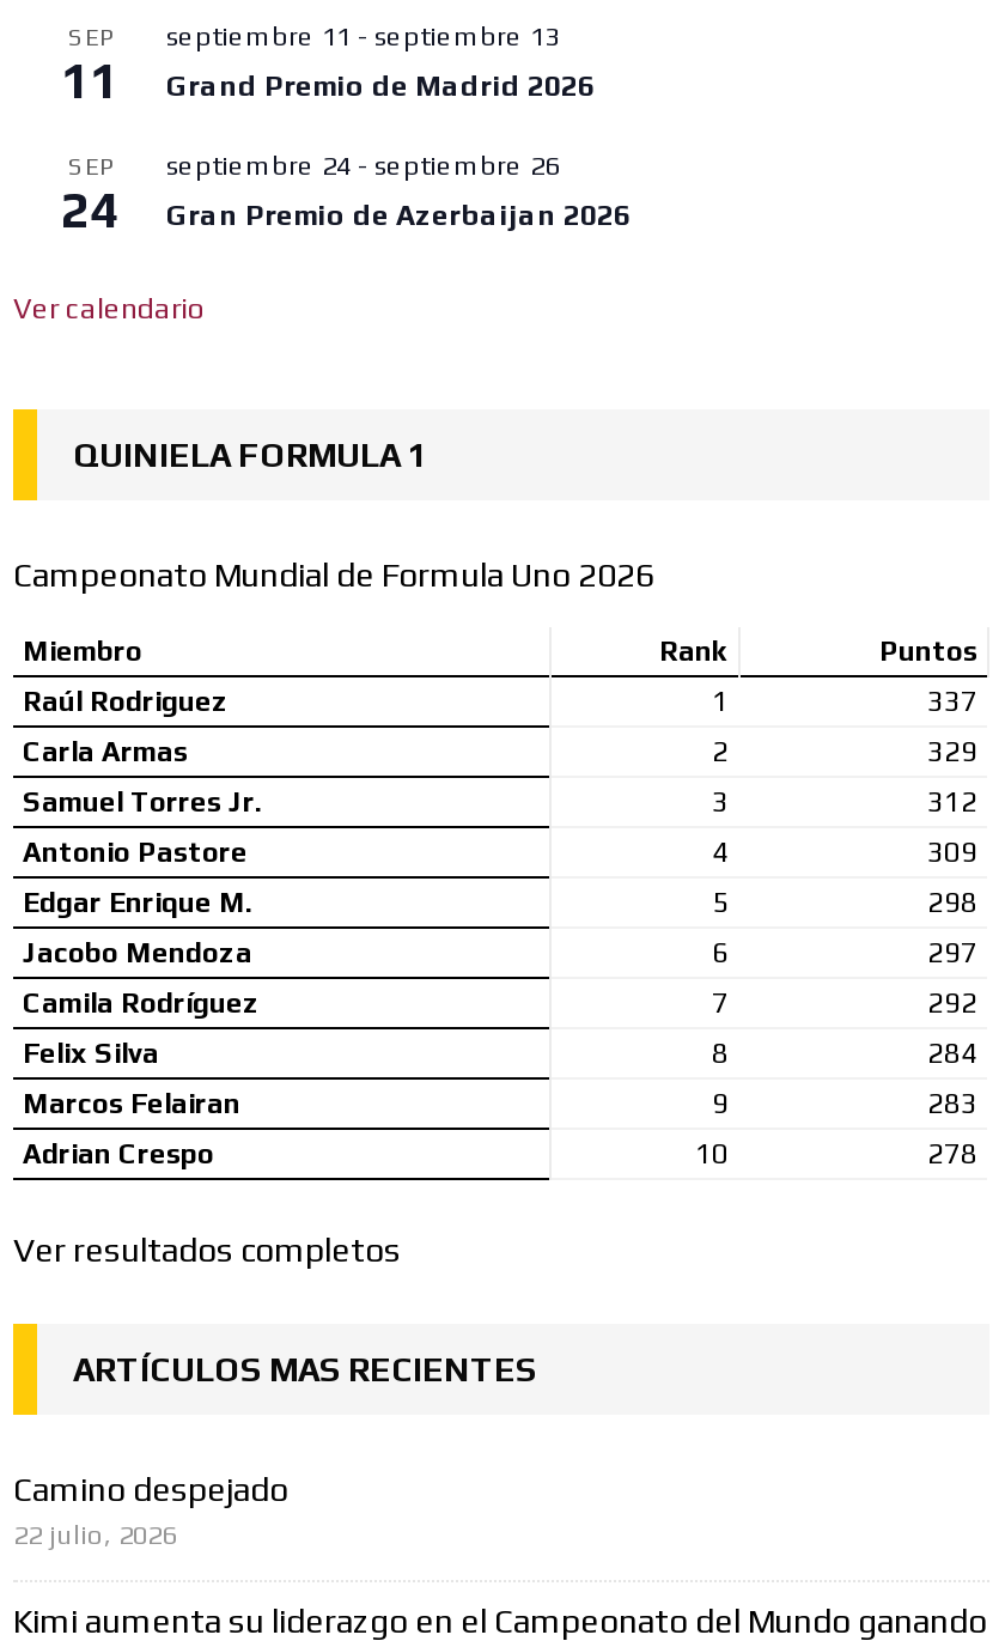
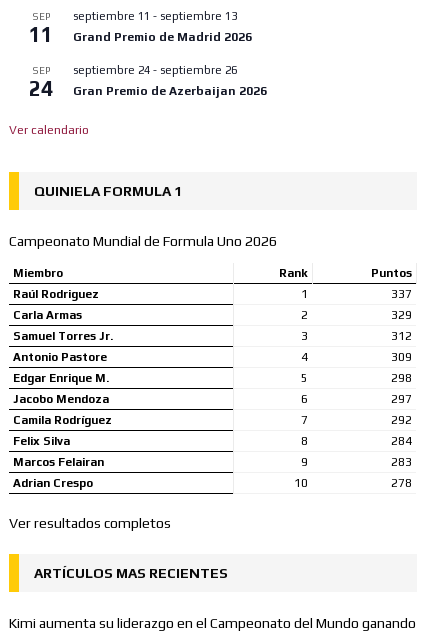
[13,1469,288,1548] Camino despejado | 22 julio, 2026 -> none

